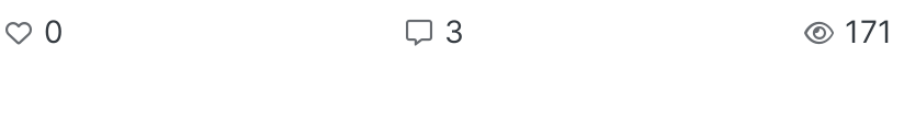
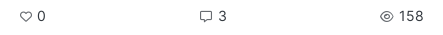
[836,11,893,49] 171 -> [395,7,424,24] 158

